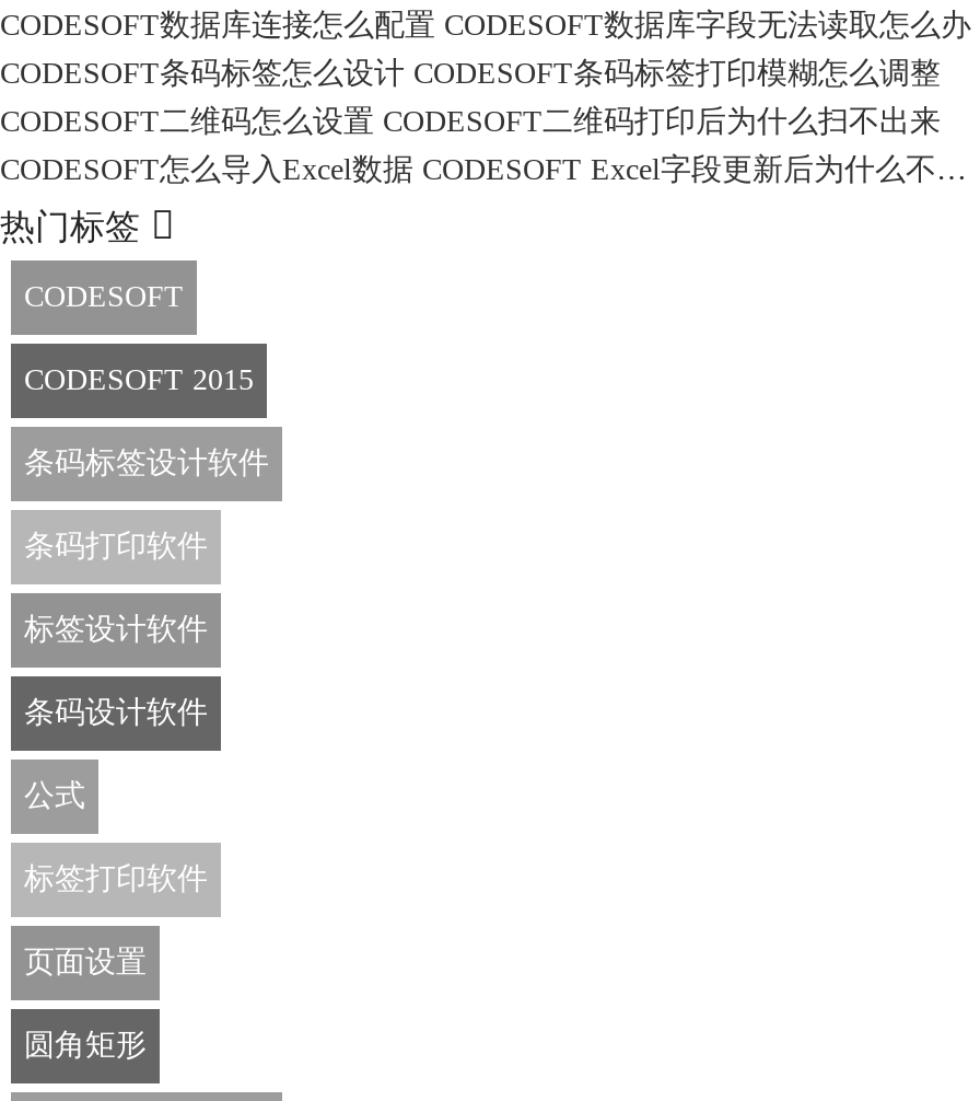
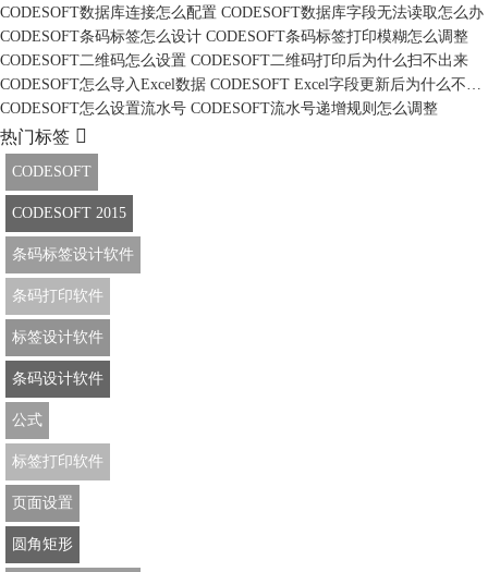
none -> [0,100,438,117] CODESOFT怎么设置流水号 CODESOFT流水号递增规则怎么调整

